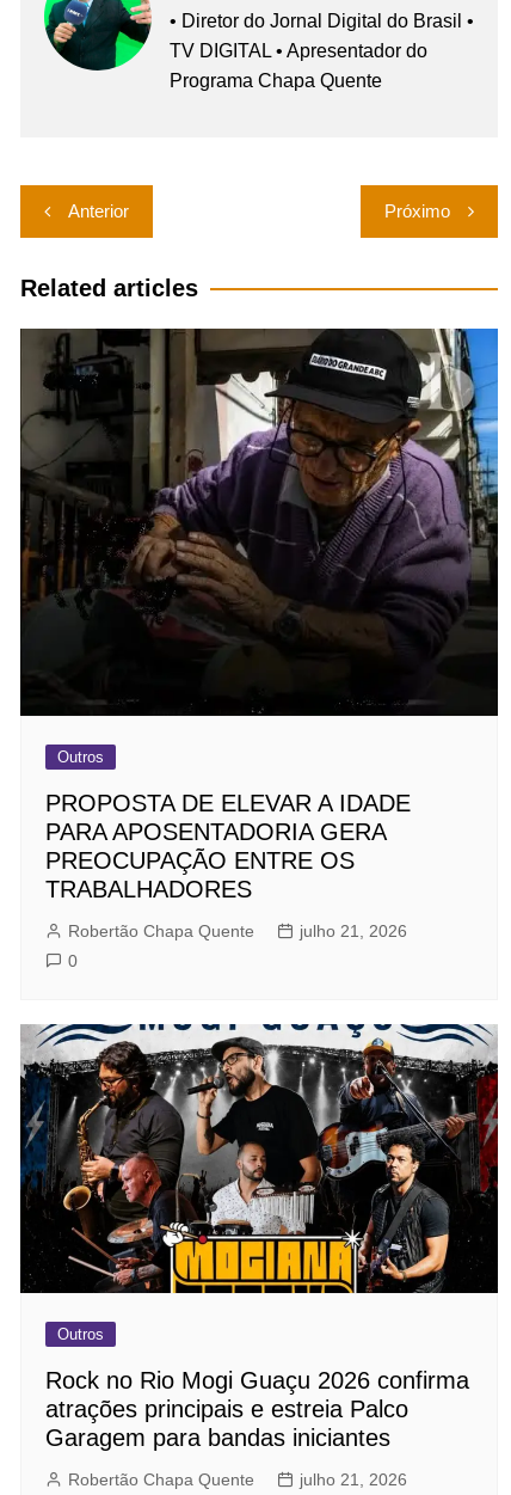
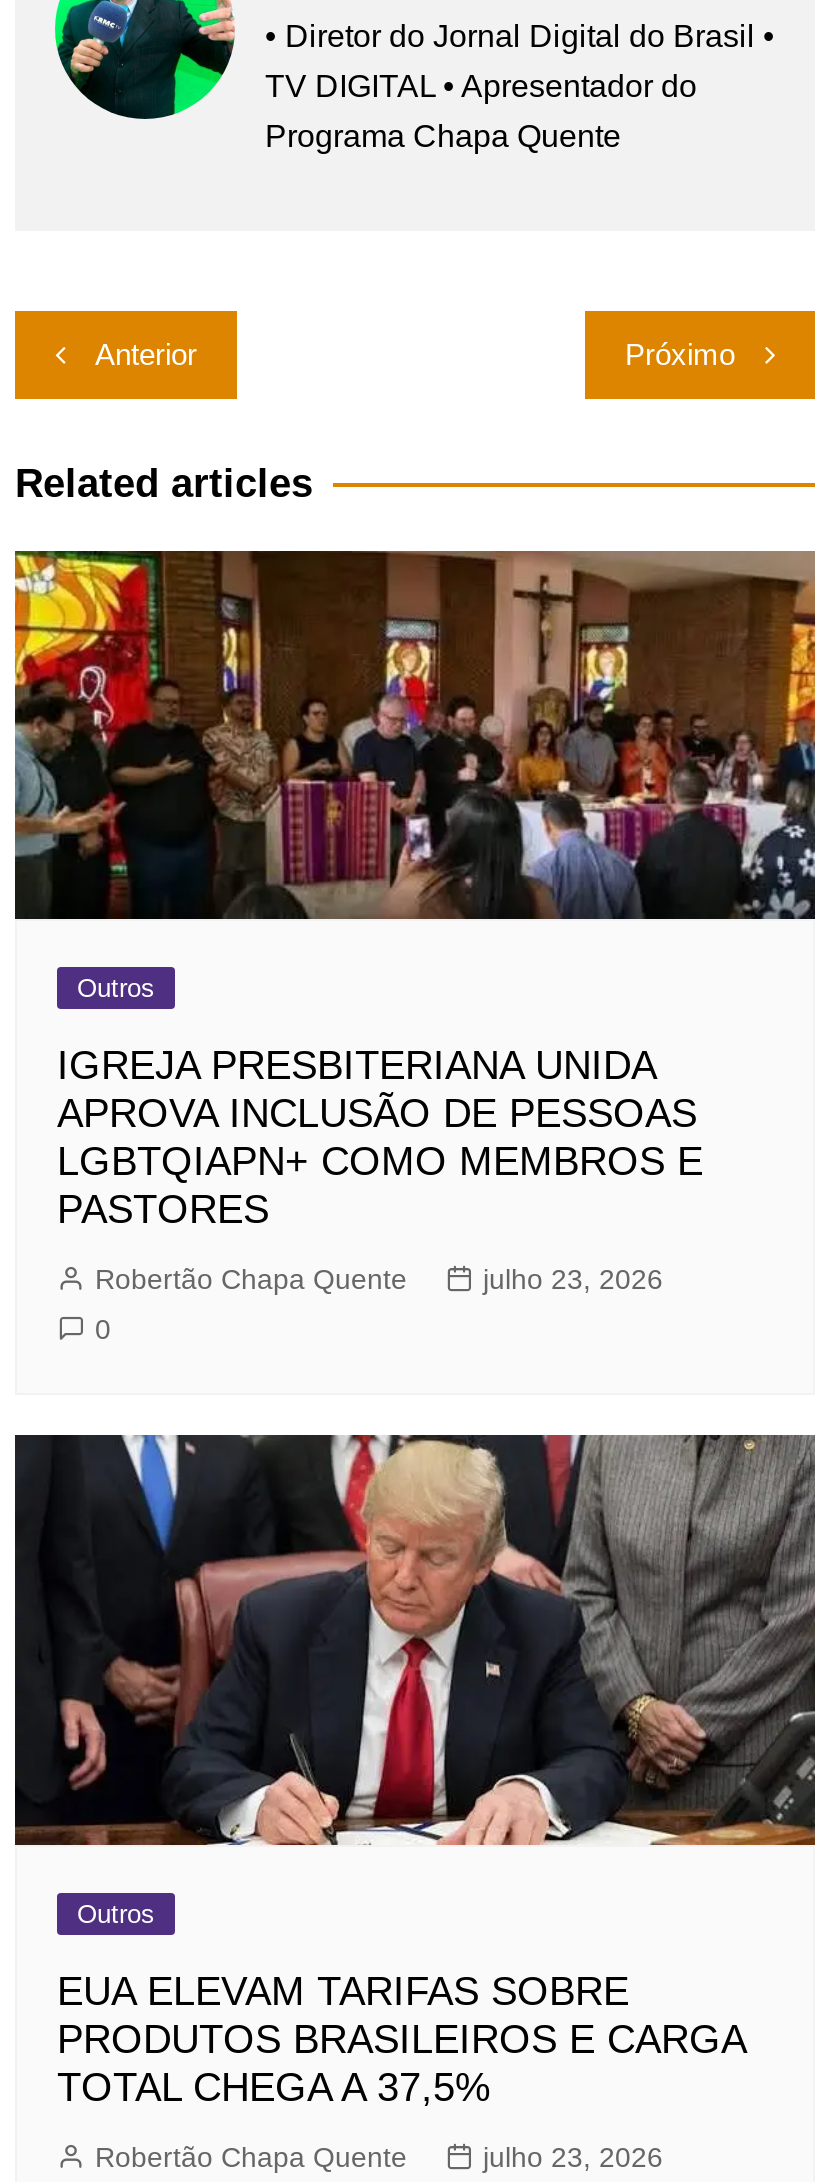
[19,327,499,717] [image] -> [13,550,817,922] [image]
[45,790,411,902] PROPOSTA DE ELEVAR A IDADE | PARA APOSENTADORIA GERA | PREOCUPAÇÃO ENTRE OS | TRABALHADORES -> [57,1043,703,1231] IGREJA PRESBITERIANA UNIDA | APROVA INCLUSÃO DE PESSOAS | LGBTQIAPN+ COMO MEMBROS E | PASTORES
[300,921,407,940] julho 21, 2026 -> [483,1263,663,1295] julho 23, 2026
[20,1023,499,1294] [image] -> [15,1434,817,1848] [image]
[45,1367,469,1450] Rock no Rio Mogi Guaçu 2026 confirma | atrações principais e estreia Palco | Garagem para bandas iniciantes -> [57,1969,745,2109] EUA ELEVAM TARIFAS SOBRE | PRODUTOS BRASILEIROS E CARGA | TOTAL CHEGA A 37,5%
[300,1470,407,1489] julho 21, 2026 -> [483,2141,663,2173] julho 23, 2026

